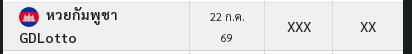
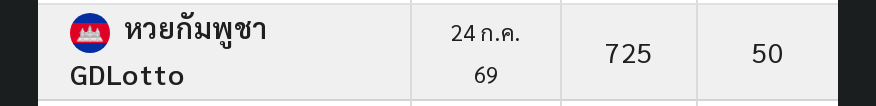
[209,9,244,24] 22 ก.ค. -> [451,17,521,47] 24 ก.ค.
[286,17,376,35] XXX | XX -> [605,33,784,69] 725 | 50

